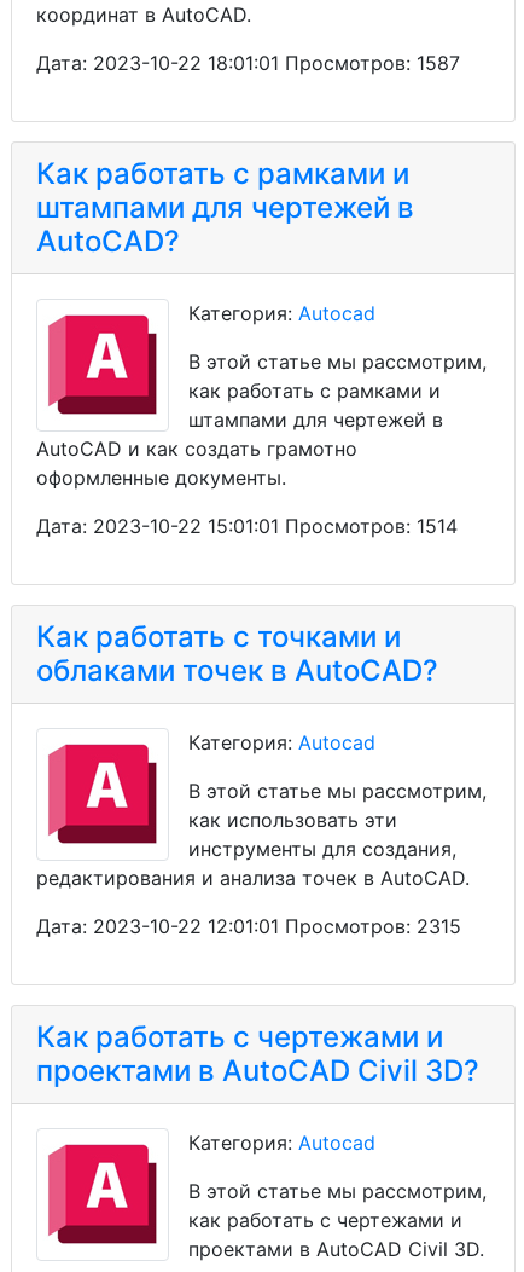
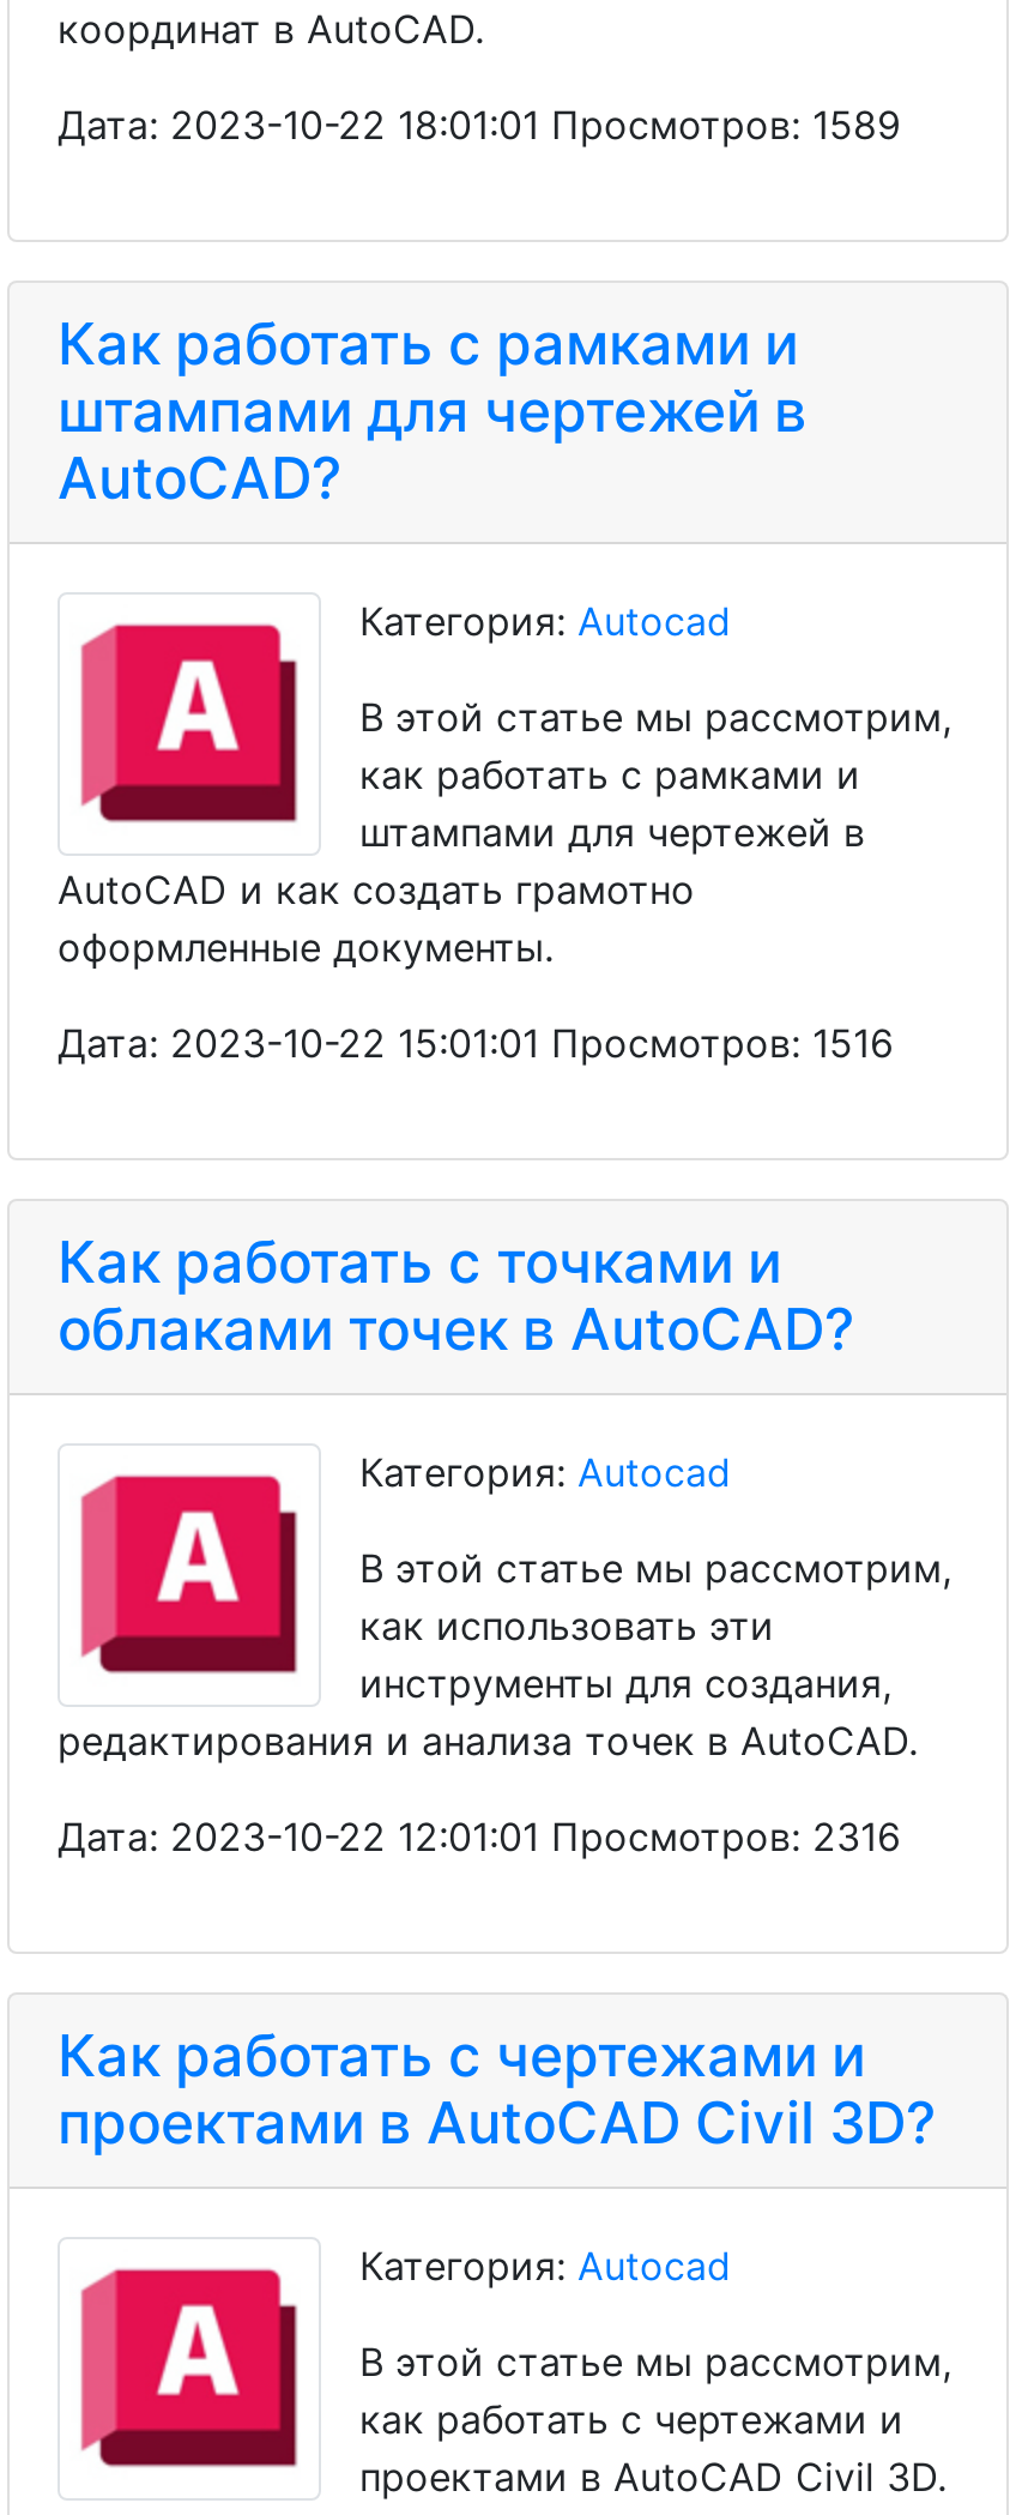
[36,51,460,75] Дата: 2023-10-22 18:01:01 Просмотров: 1587 -> [58,101,901,149] Дата: 2023-10-22 18:01:01 Просмотров: 1589
[36,514,458,538] Дата: 2023-10-22 15:01:01 Просмотров: 1514 -> [58,1019,894,1067] Дата: 2023-10-22 15:01:01 Просмотров: 1516
[36,914,461,938] Дата: 2023-10-22 12:01:01 Просмотров: 2315 -> [58,1813,901,1860] Дата: 2023-10-22 12:01:01 Просмотров: 2316

